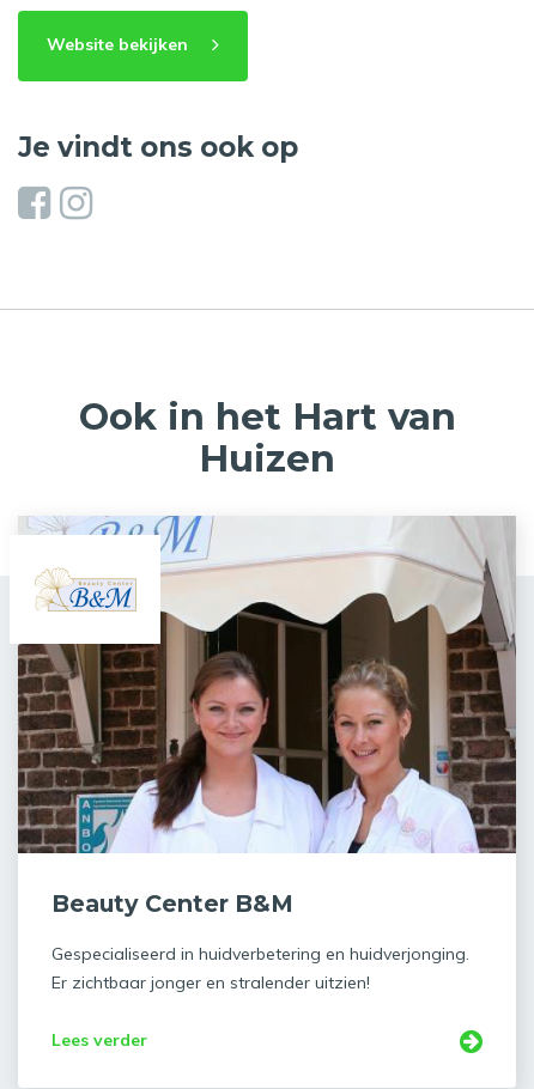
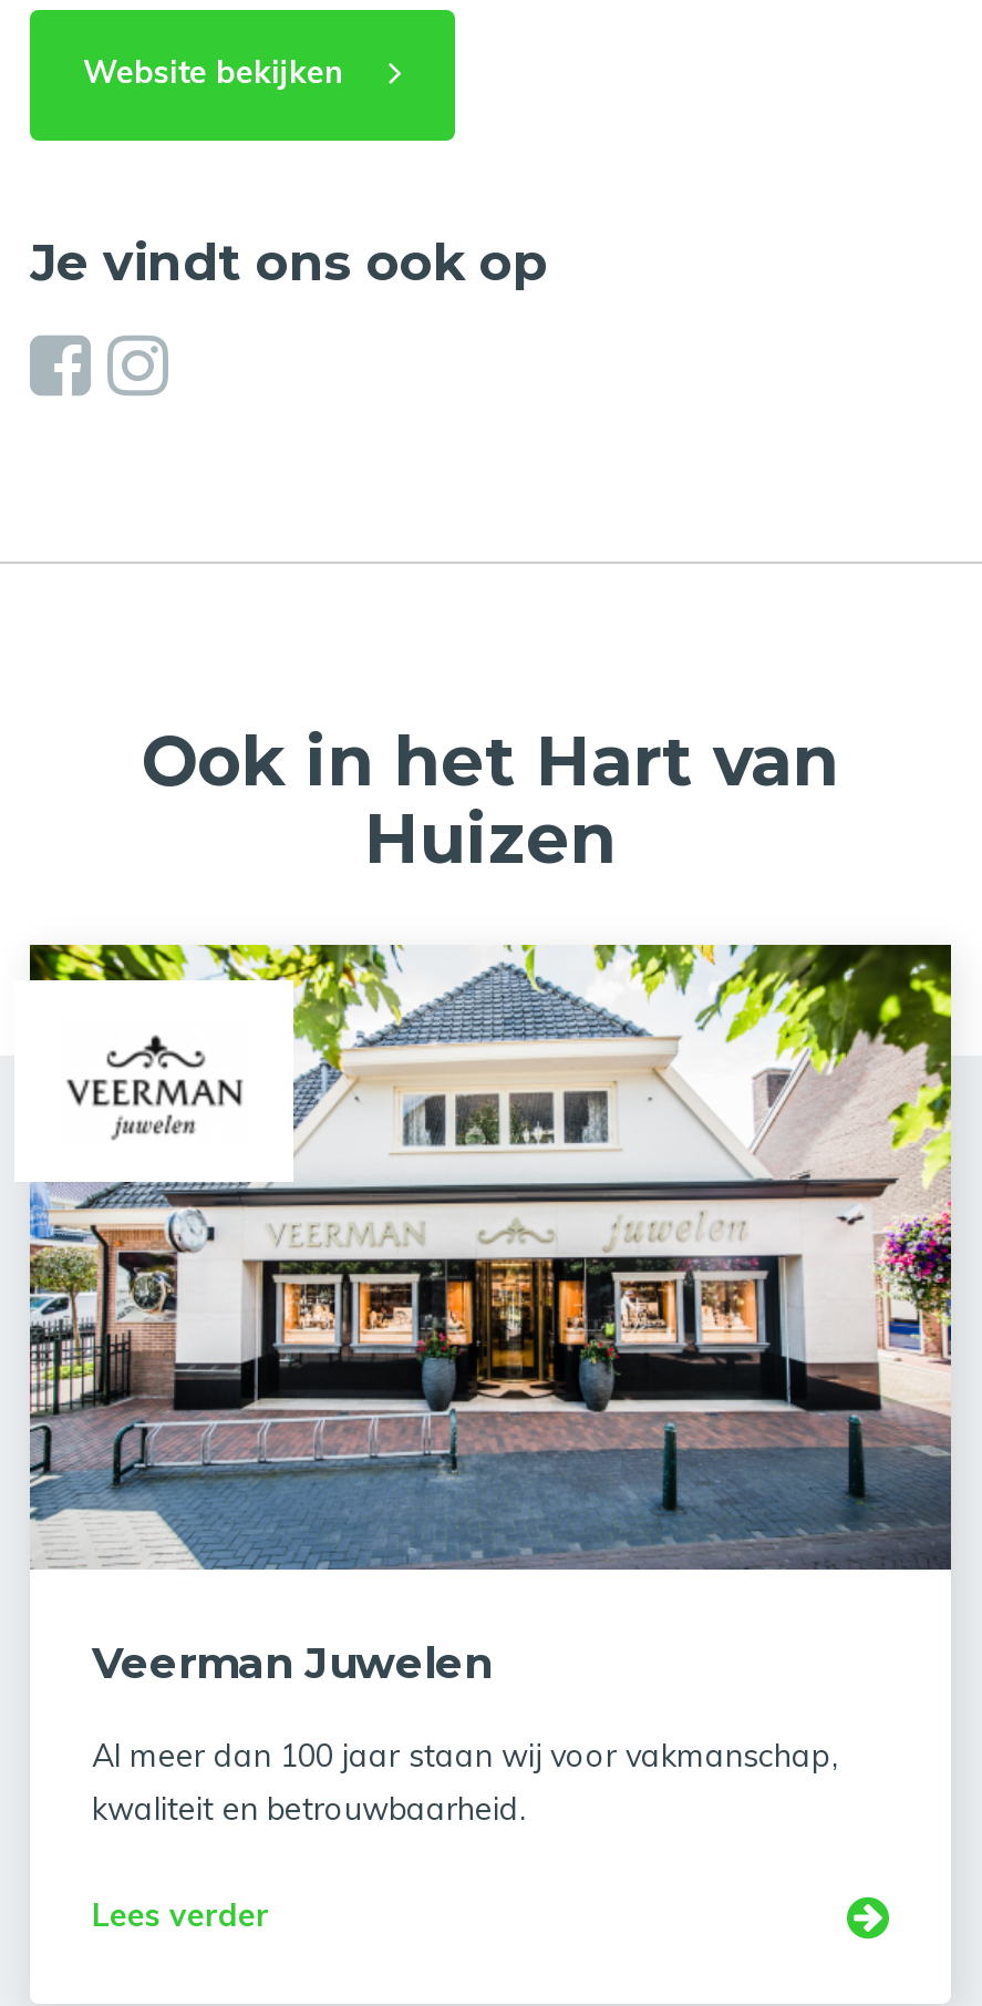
[17,515,517,917] [image] | Beauty Center B&M -> [28,943,953,1688] [image] | Veerman Juwelen
[51,943,469,993] Gespecialiseerd in huidverbetering en huidverjonging. | Er zichtbaar jonger en stralender uitzien! -> [92,1735,838,1828] Al meer dan 100 jaar staan wij voor vakmanschap, | kwaliteit en betrouwbaarheid.

